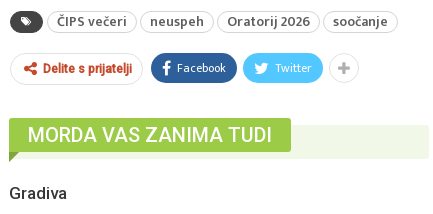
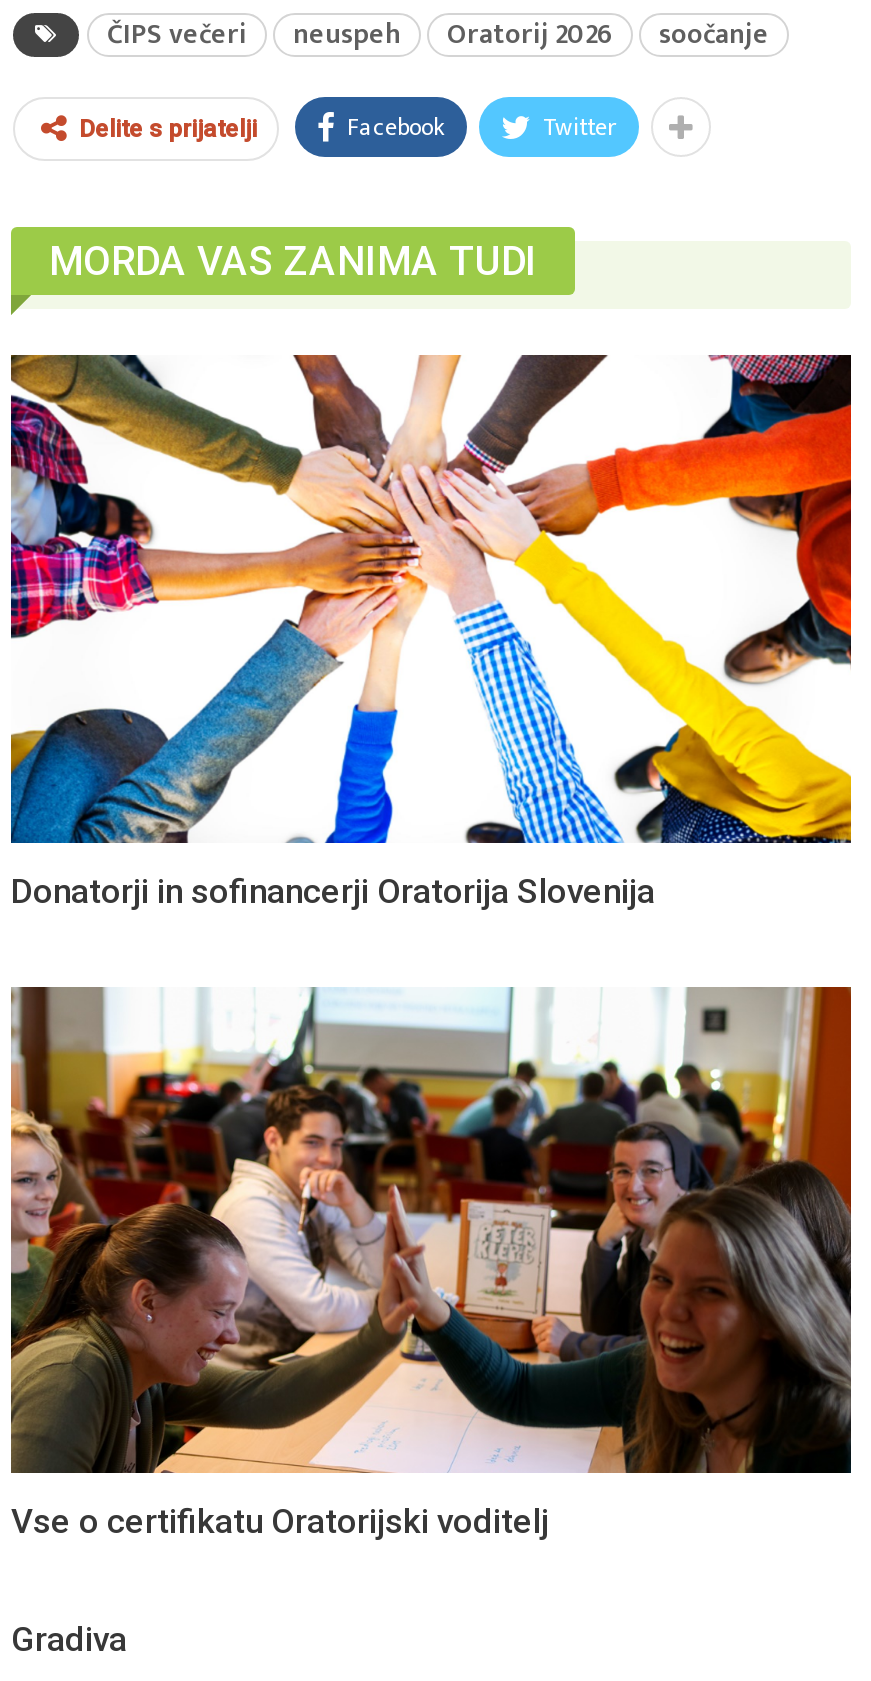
none -> [9,353,853,910] [image] | Donatorji in sofinancerji Oratorija Slovenija
none -> [9,985,853,1541] [image] | Vse o certifikatu Oratorijski voditelj

